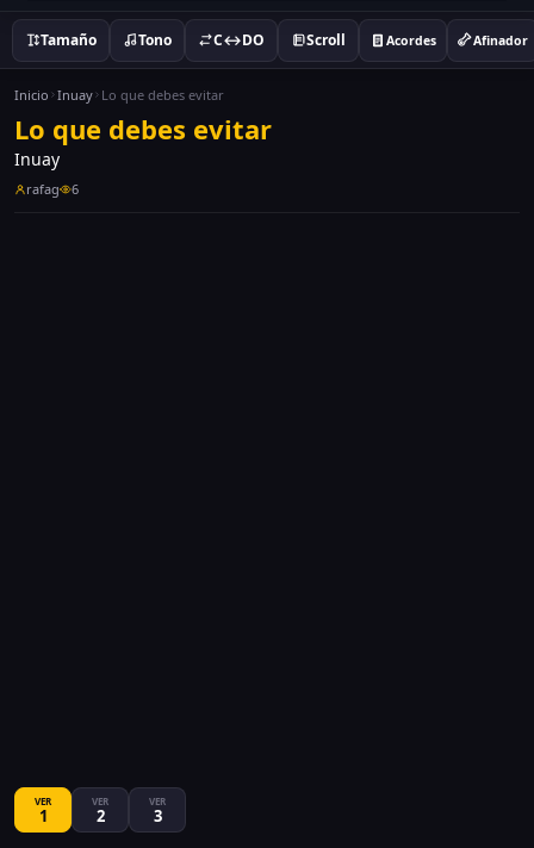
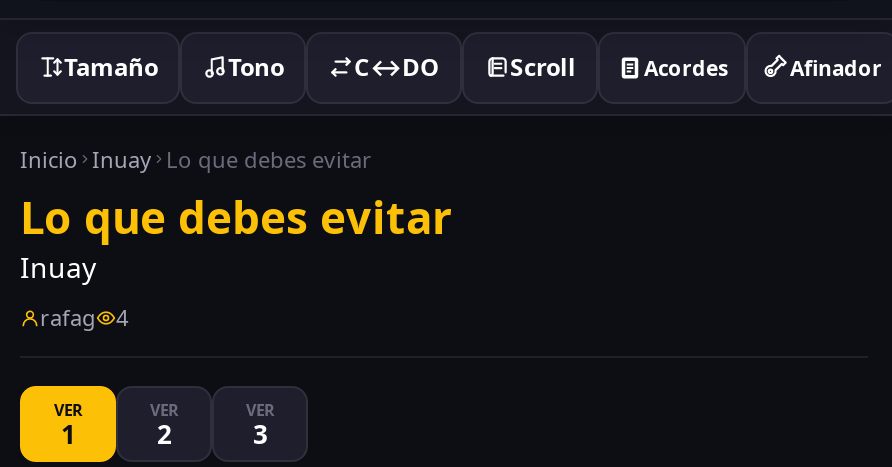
[26,180,79,198] rafag 6 -> [40,302,128,332] rafag 4

